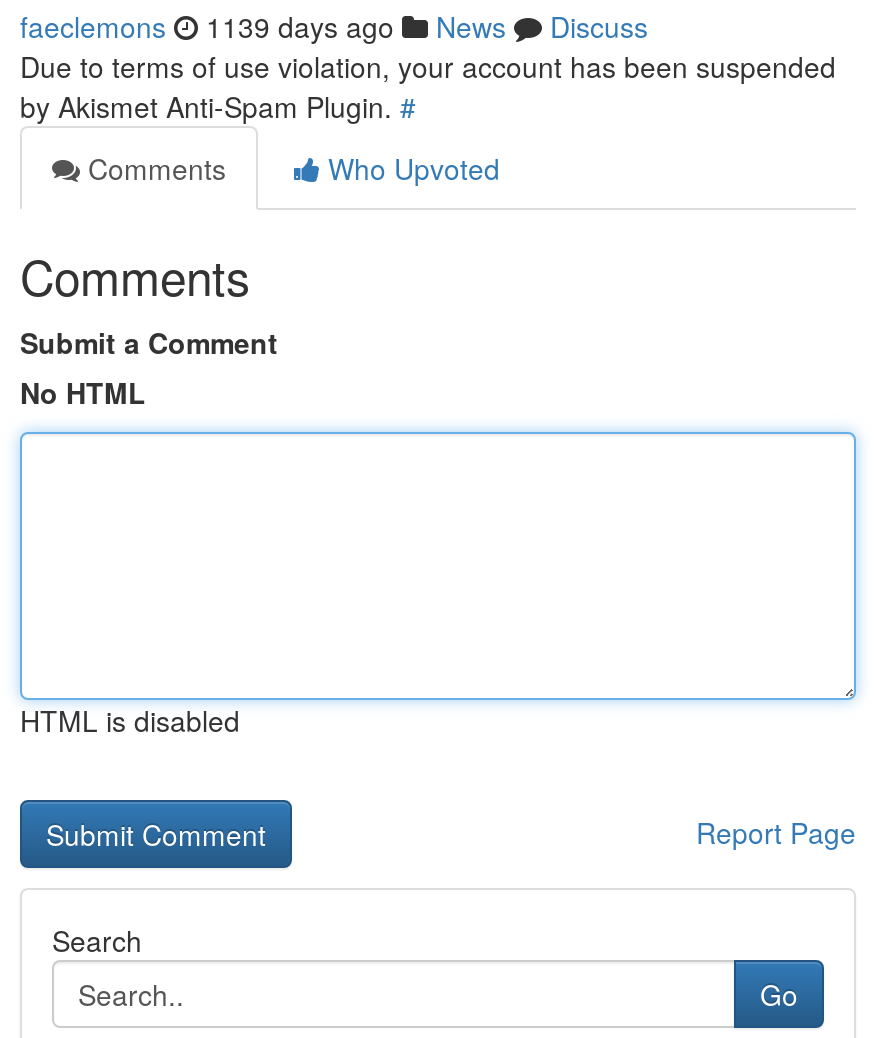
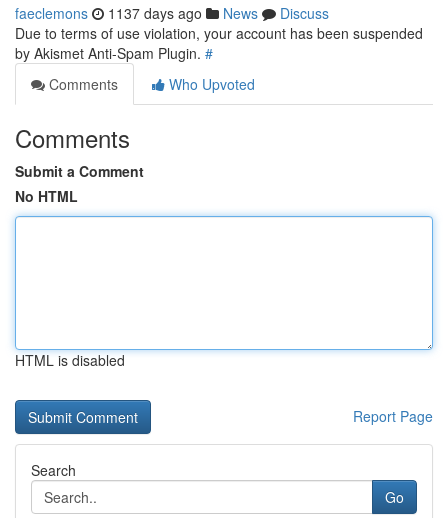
[20,6,648,46] faeclemons 1139 days ago News Discuss -> [15,3,329,23] faeclemons 1137 days ago News Discuss

